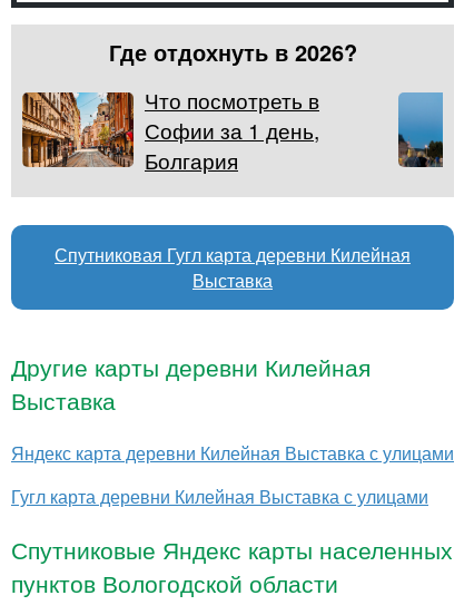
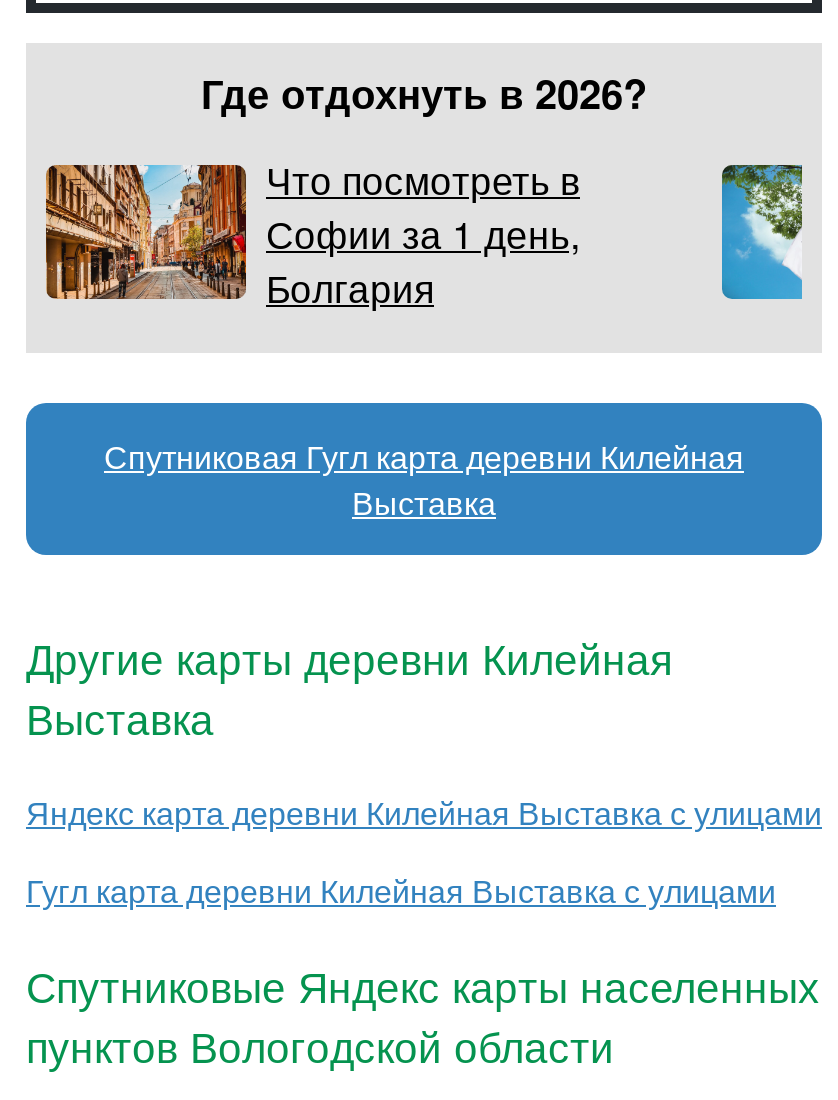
[397,91,444,168] [image] -> [720,163,804,301] [image]

